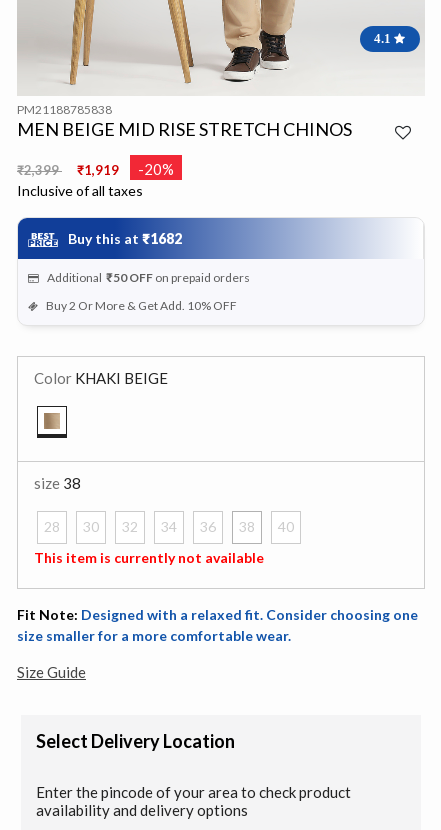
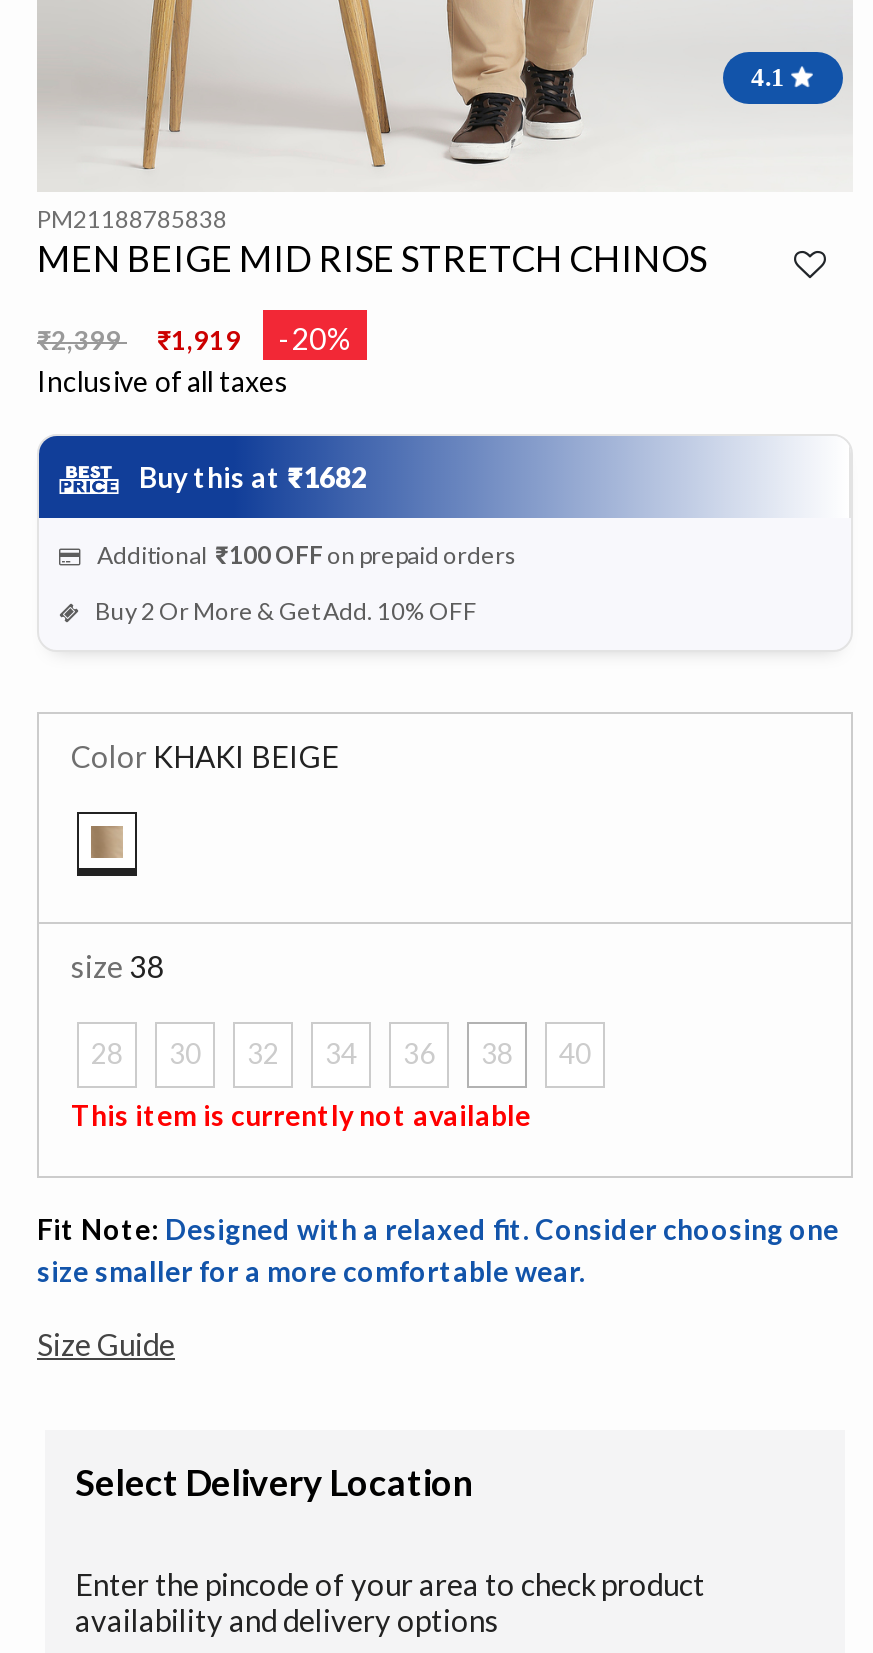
[47,270,250,285] Additional ₹50 OFF on prepaid orders -> [97,540,517,570] Additional ₹100 OFF on prepaid orders

